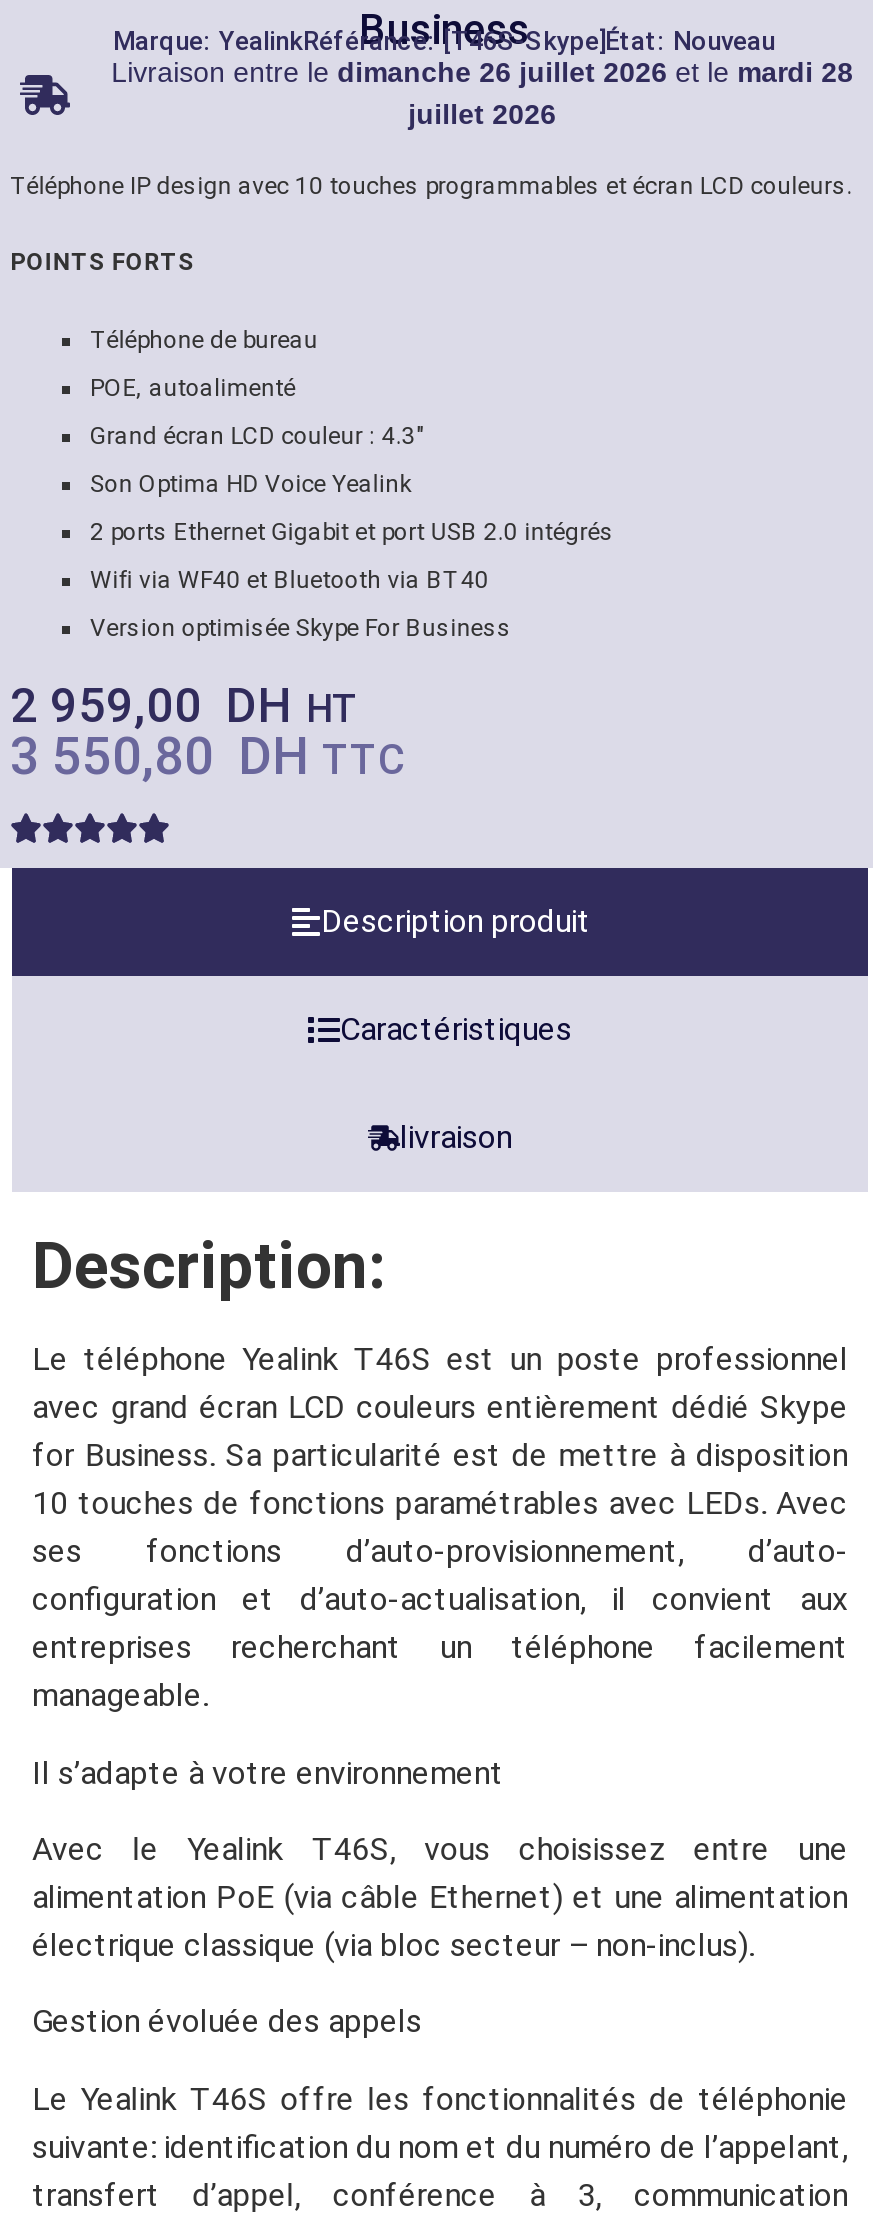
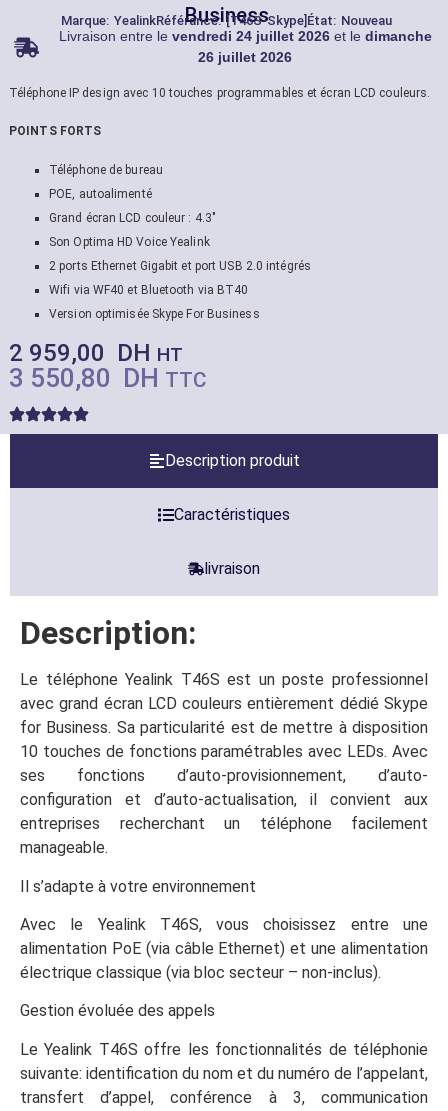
[111,56,853,130] Livraison entre le dimanche 26 juillet 2026 et le mardi 28 | juillet 2026 -> [59,28,432,65] Livraison entre le vendredi 24 juillet 2026 et le dimanche | 26 juillet 2026

